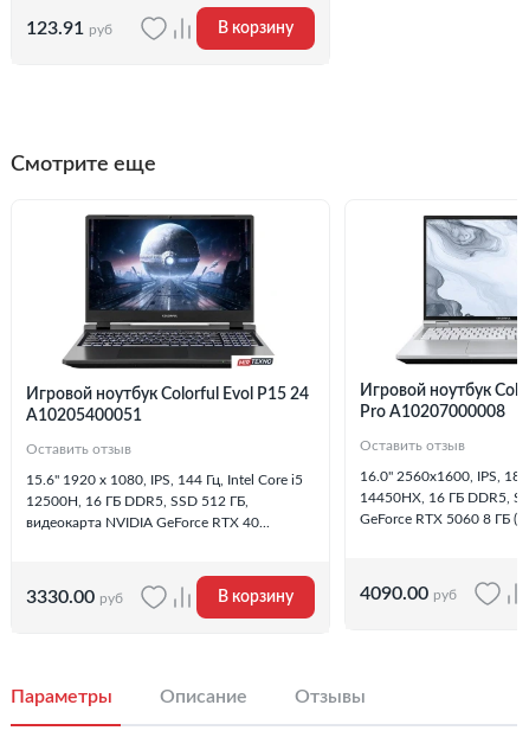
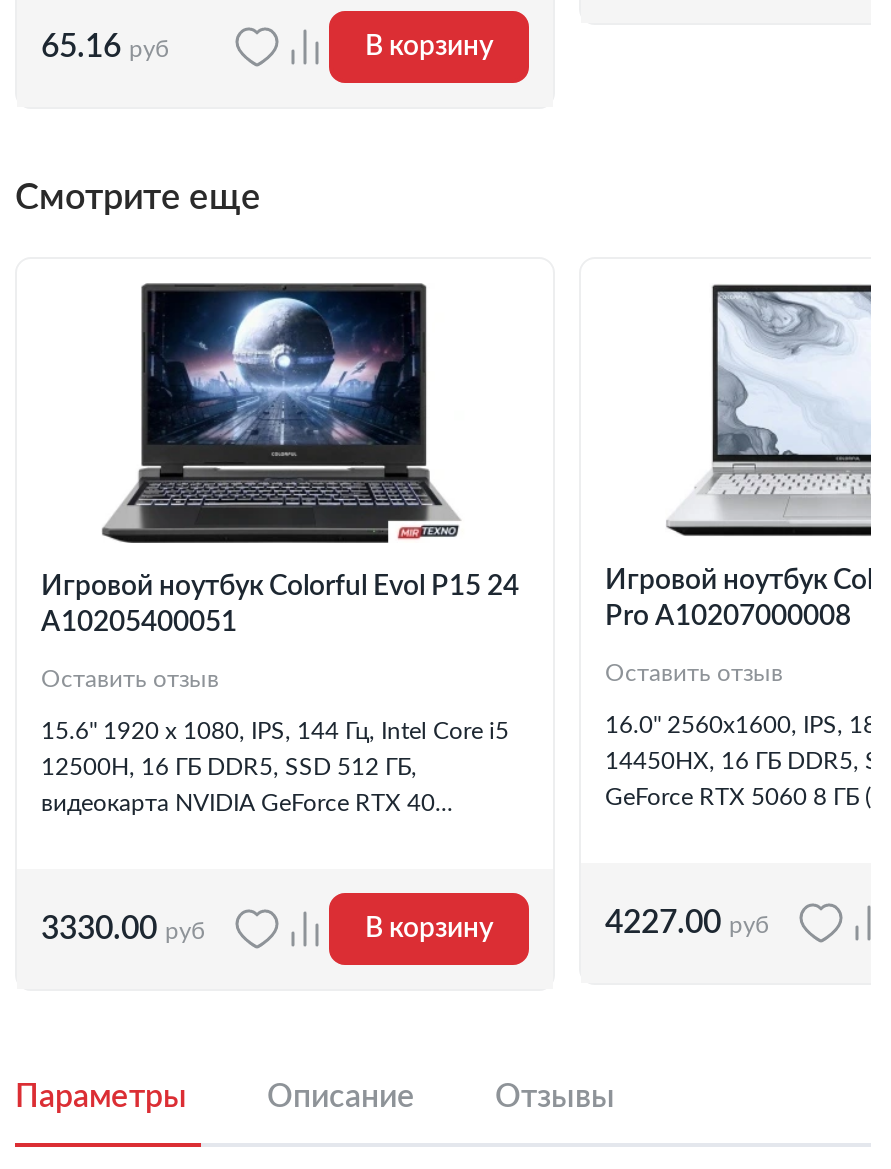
[26,19,112,38] 123.91 руб -> [41,31,169,63] 65.16 руб
[360,585,457,604] 4090.00 руб -> [605,907,769,939] 4227.00 руб

